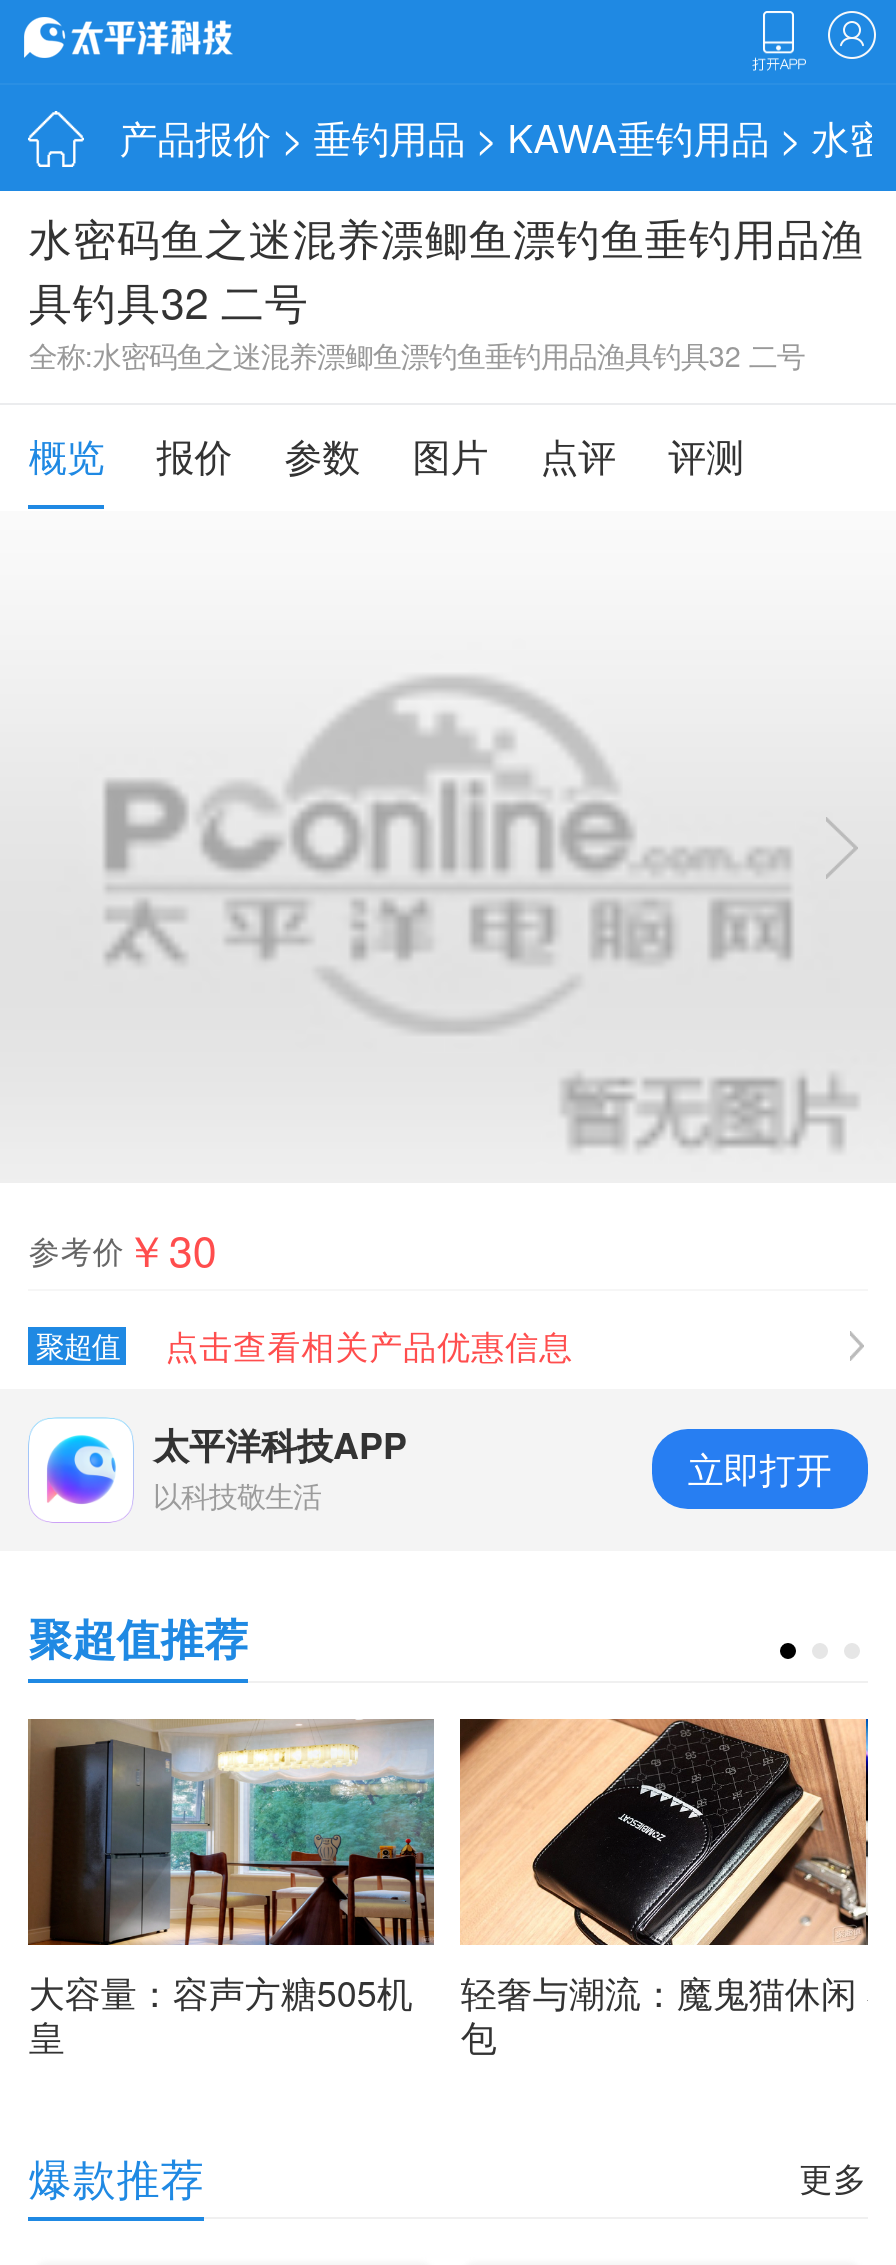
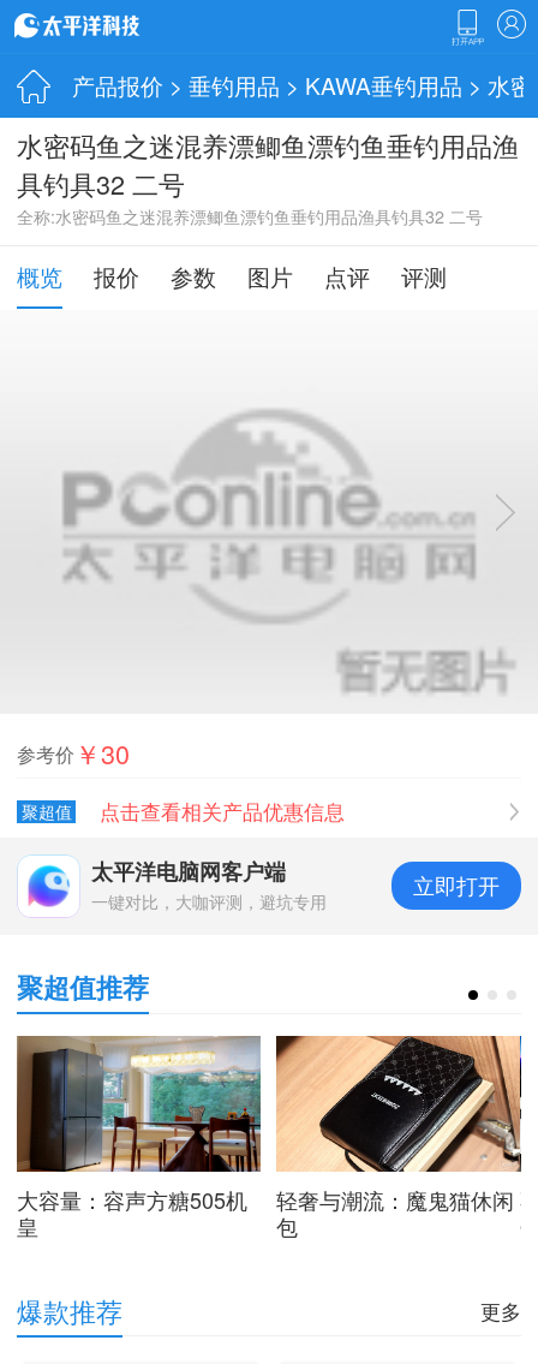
[153,1419,407,1515] 太平洋科技APP | 以科技敬生活 -> [92,856,327,914] 太平洋电脑网客户端 | 一键对比，大咖评测，避坑专用

